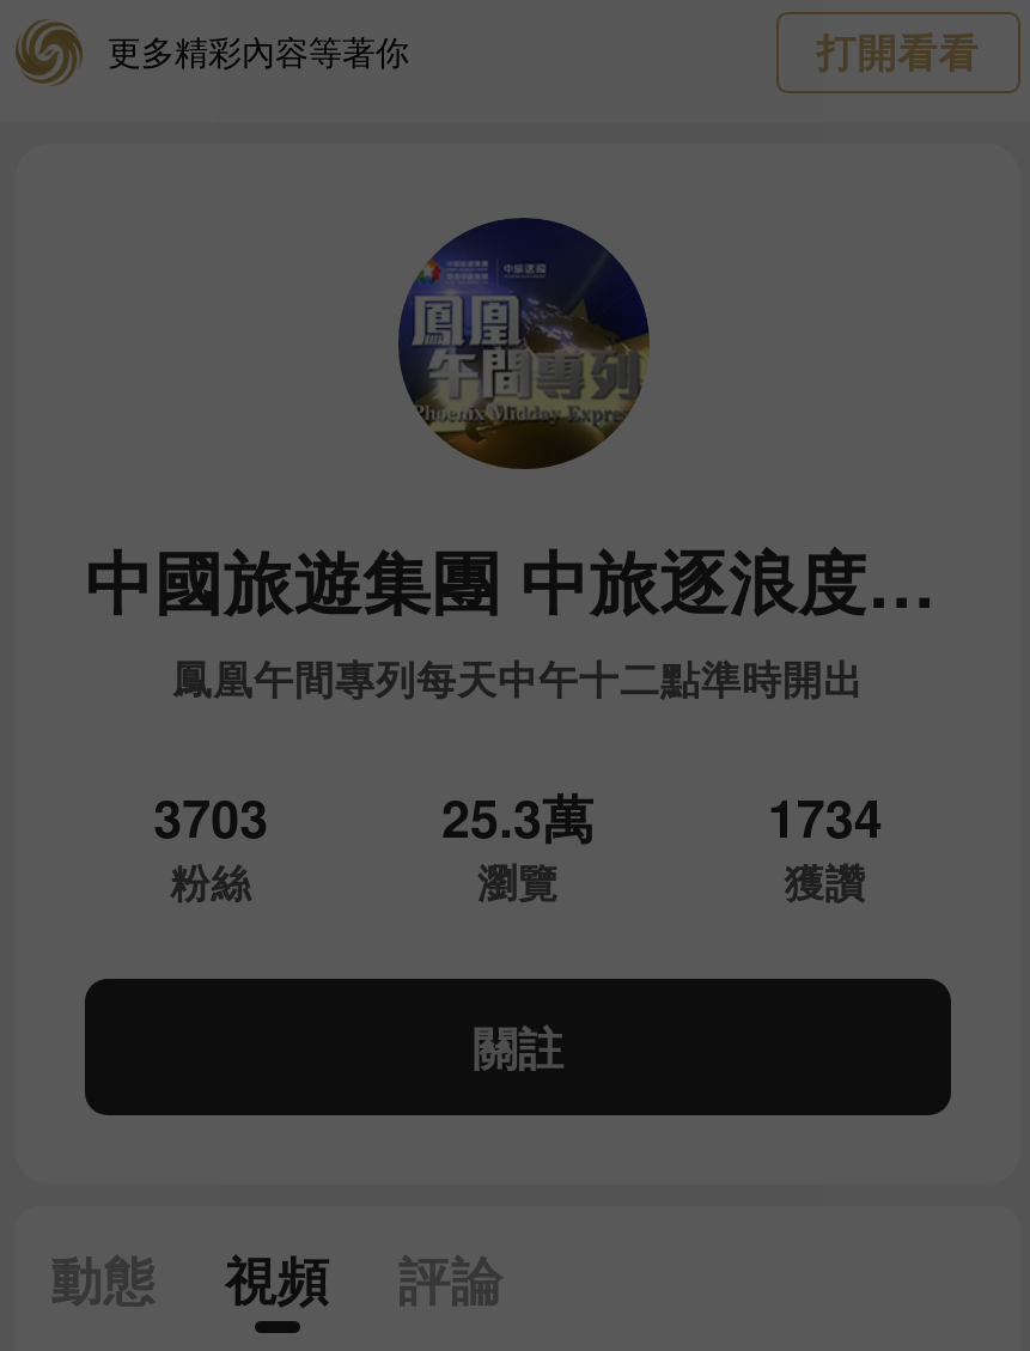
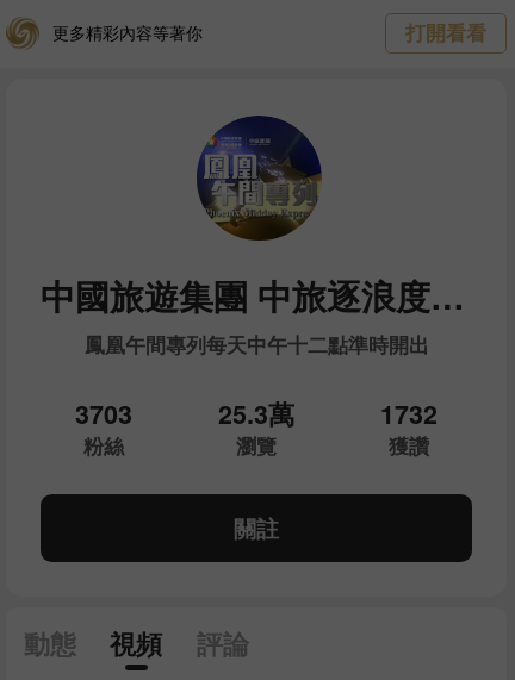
[768,781,882,855] 1734 -> [381,396,438,433] 1732

